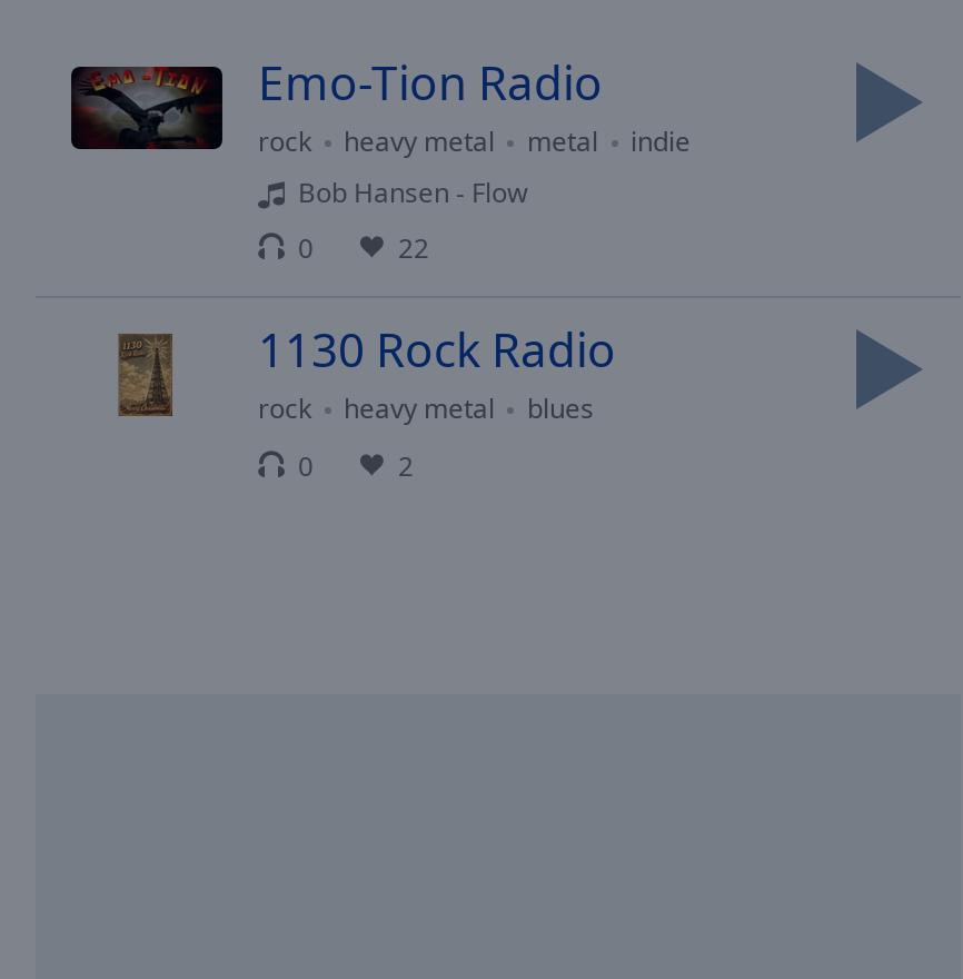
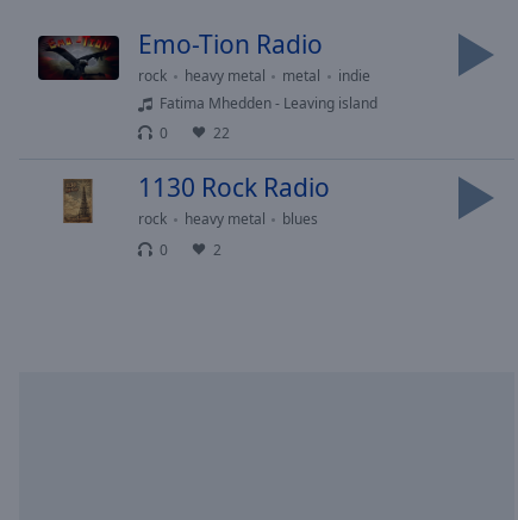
[298,174,527,211] Bob Hansen - Flow -> [160,93,377,113] Fatima Mhedden - Leaving island

